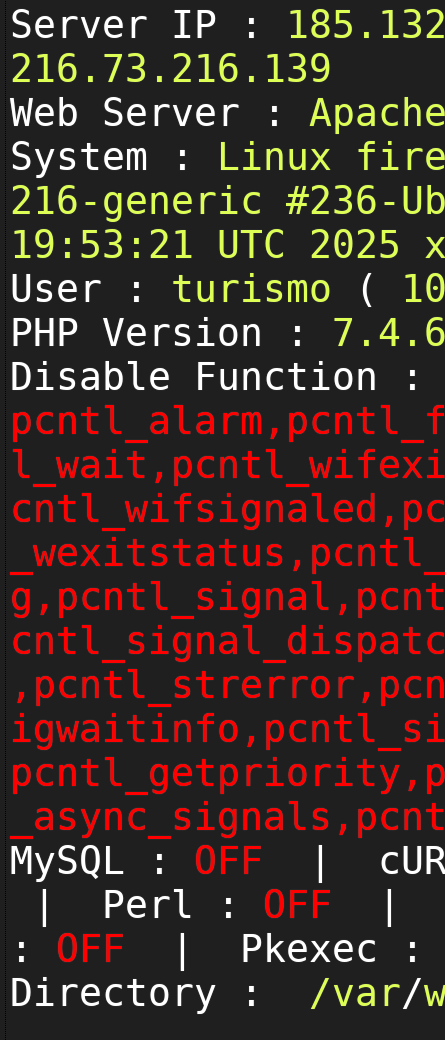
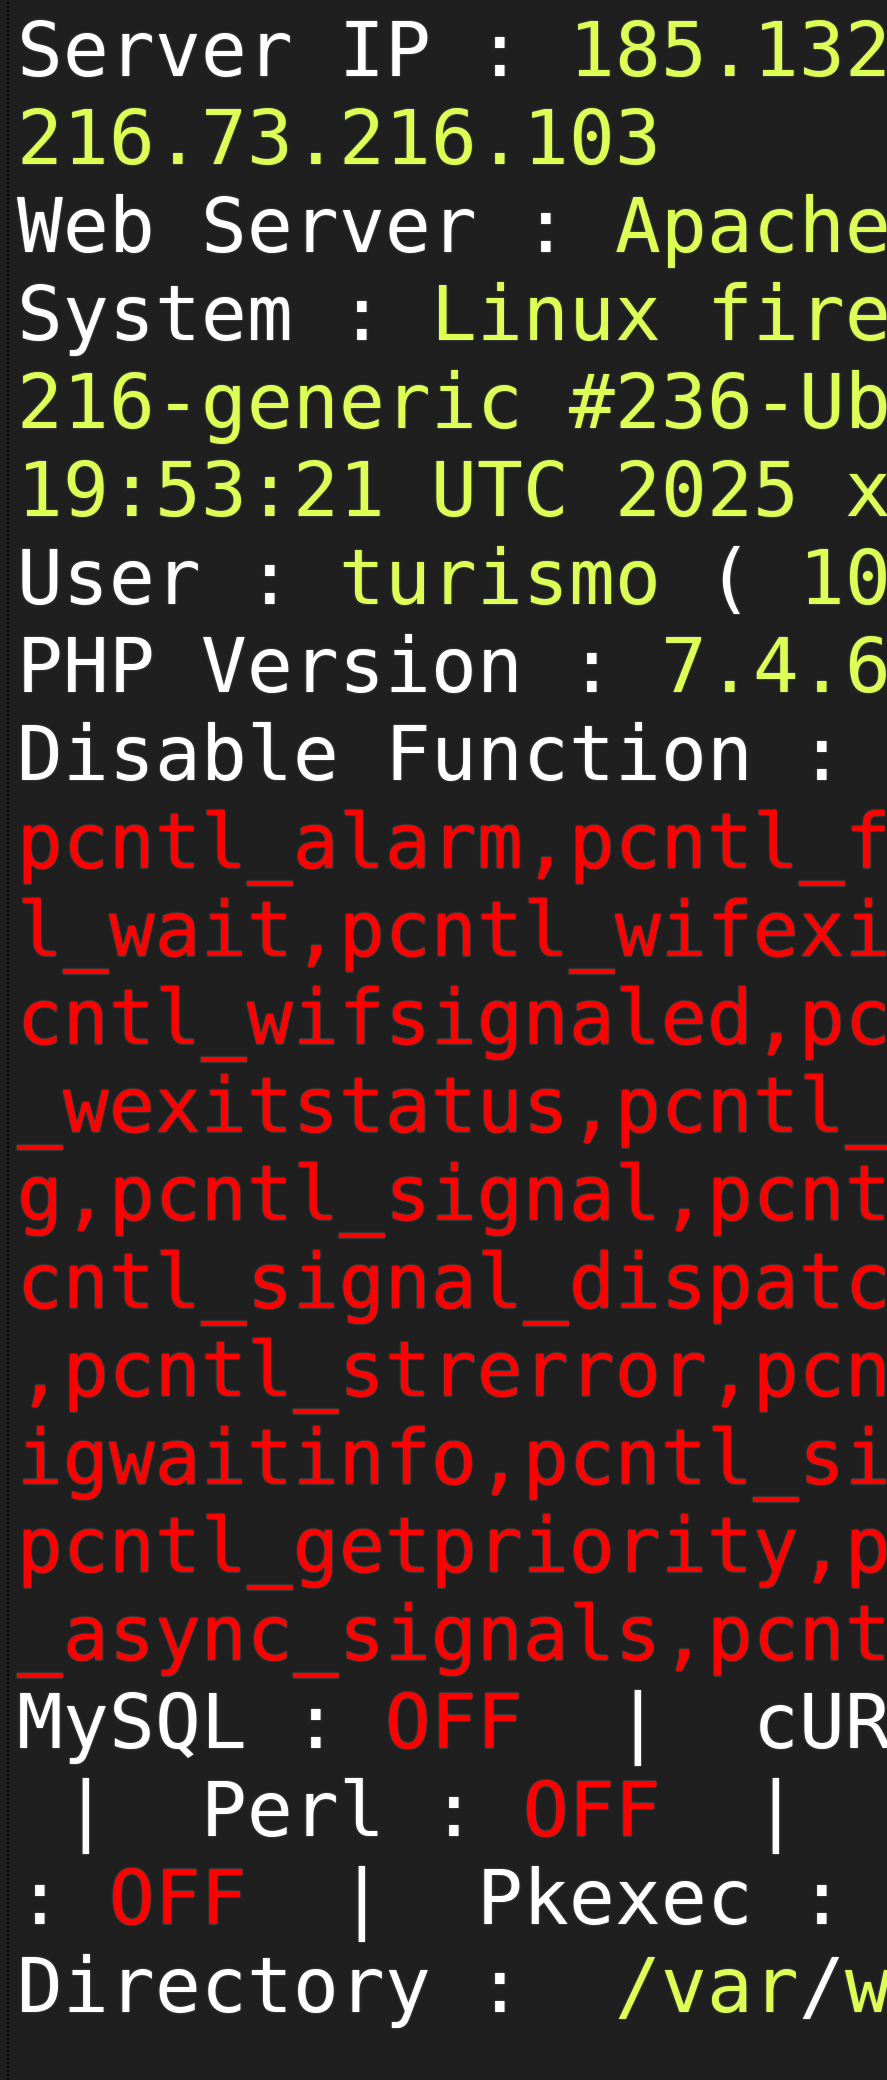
[10,47,332,91] 216.73.216.139 -> [17,94,661,182] 216.73.216.103

